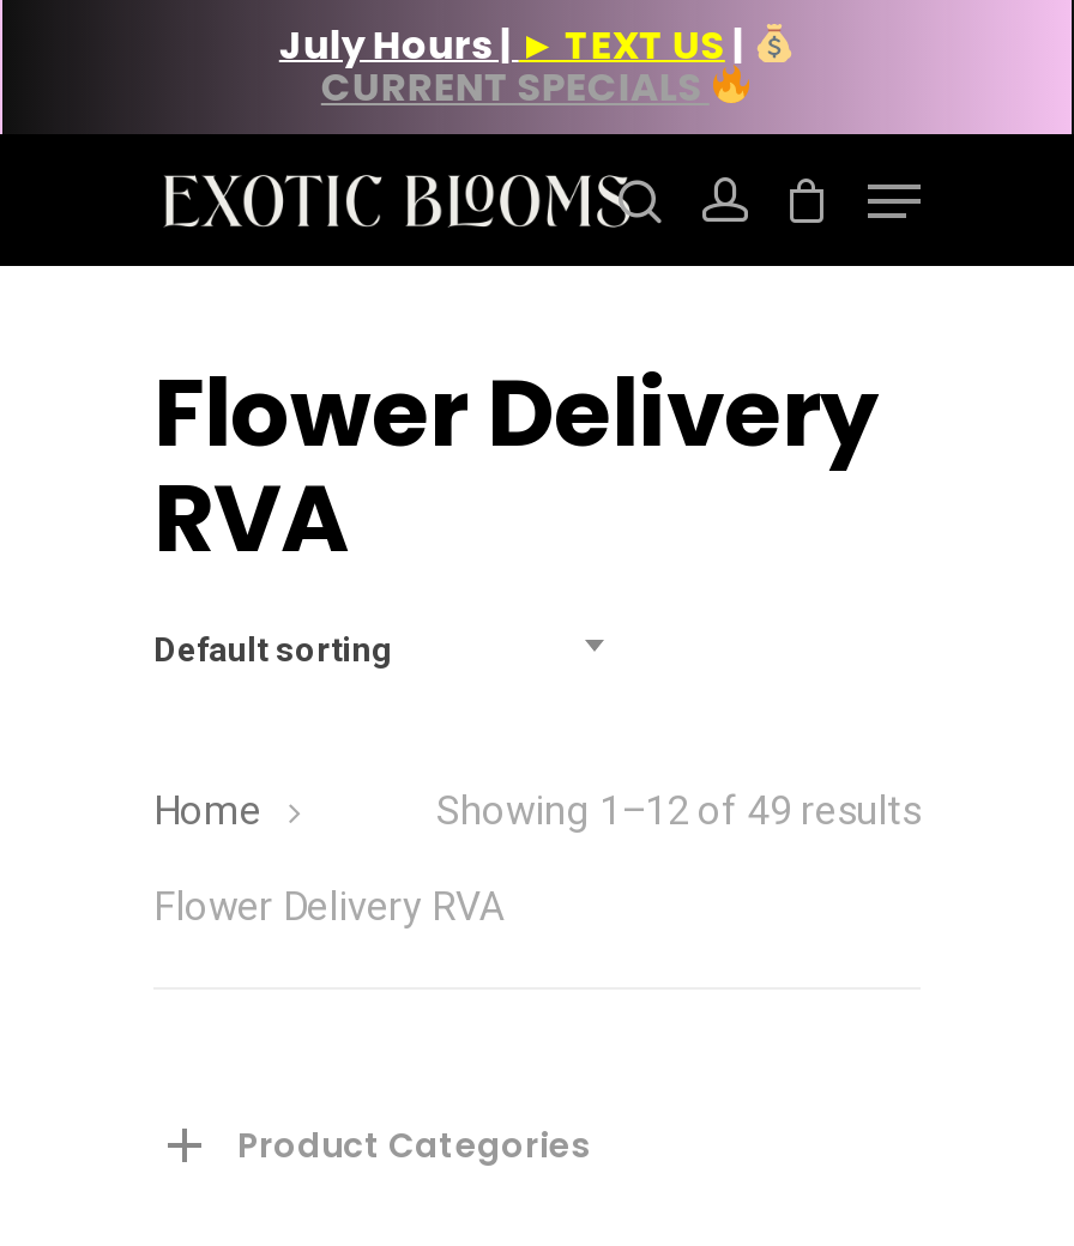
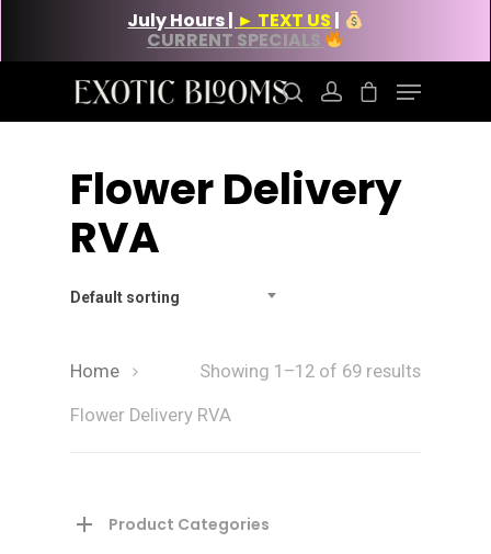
[436,788,921,834] Showing 1–12 of 49 results -> [199,361,421,382] Showing 1–12 of 69 results

